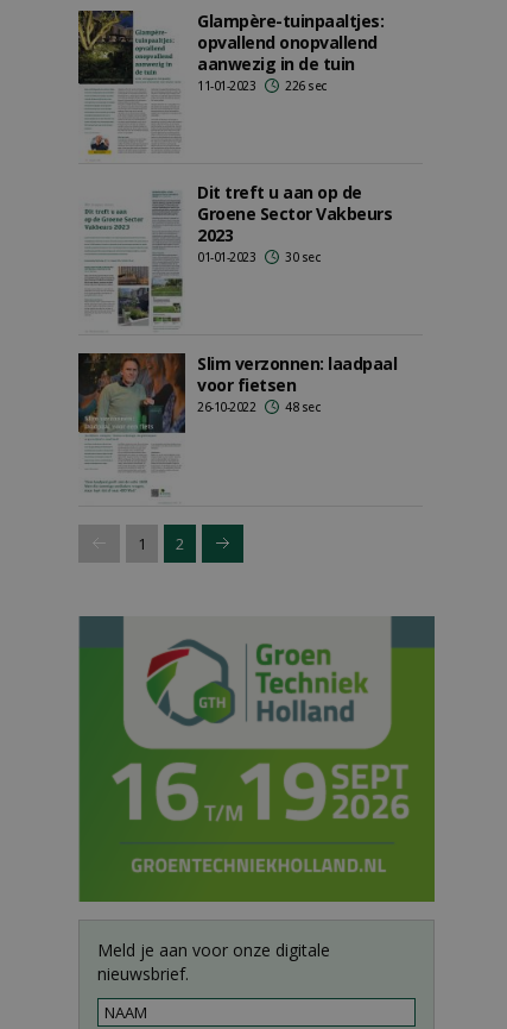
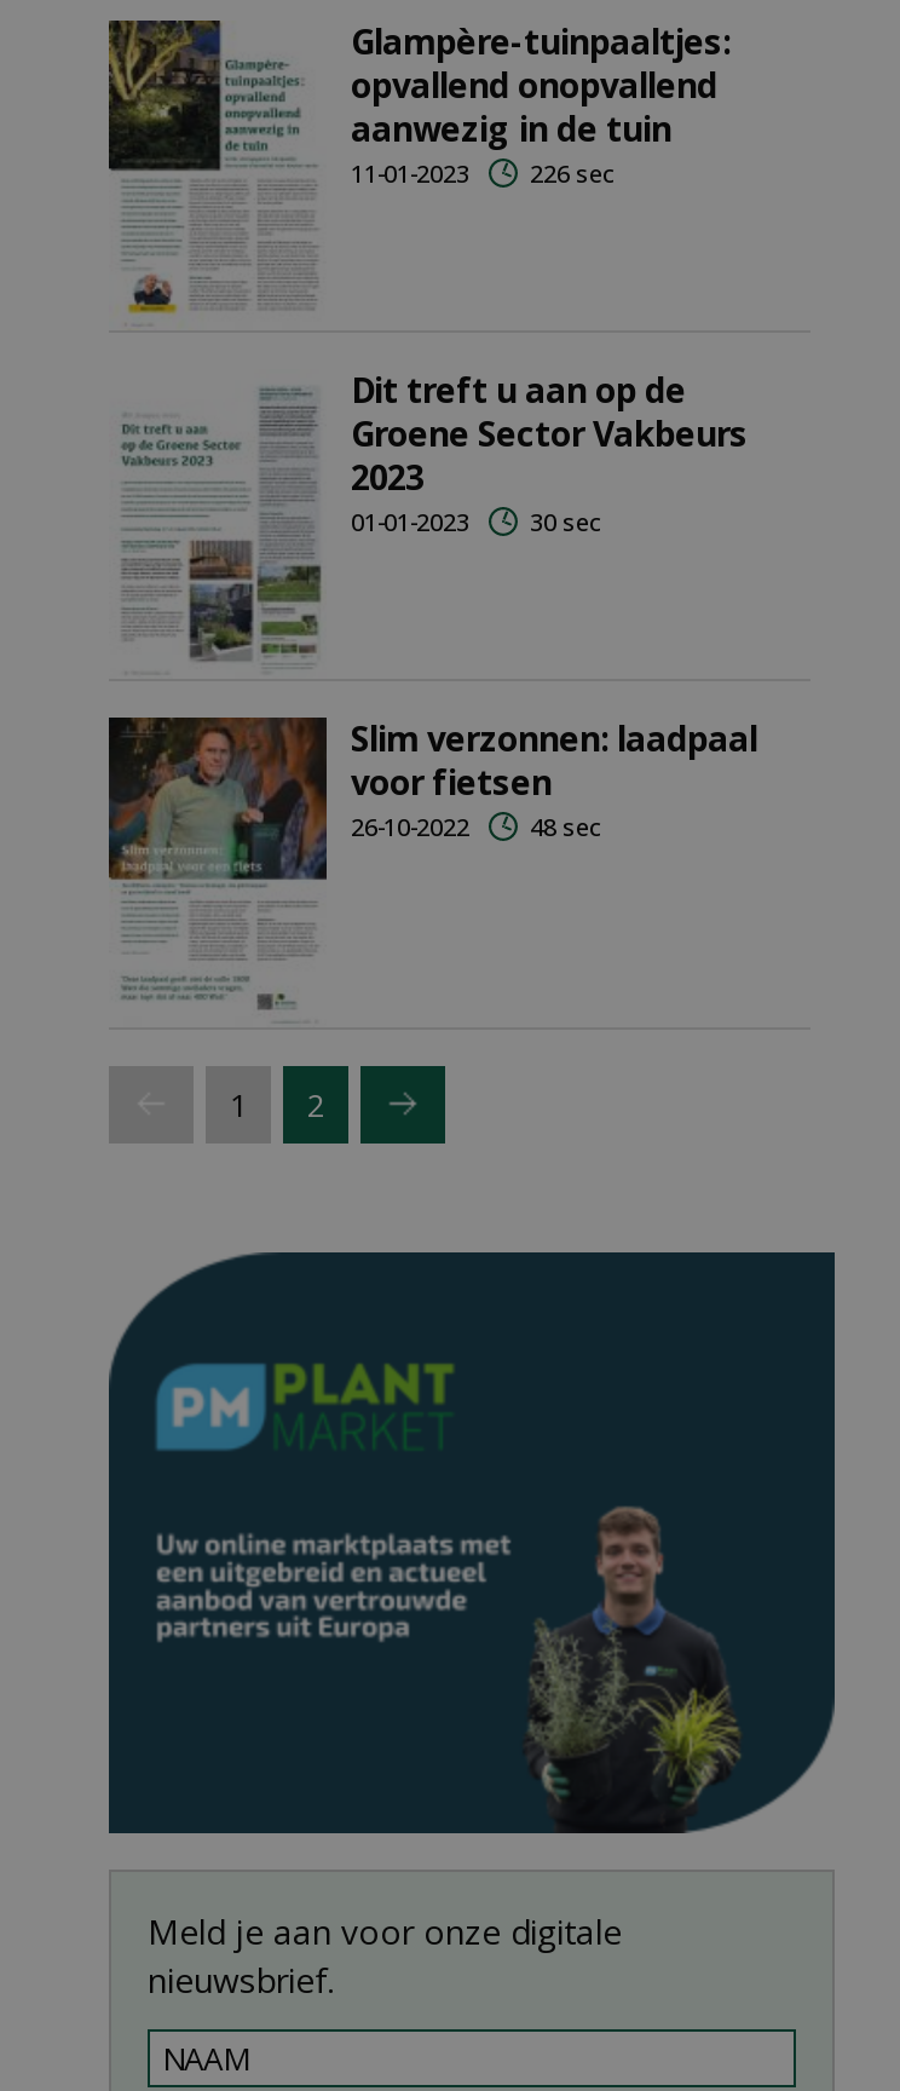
[77,615,436,903] [image] -> [106,1250,837,1836] [image]

